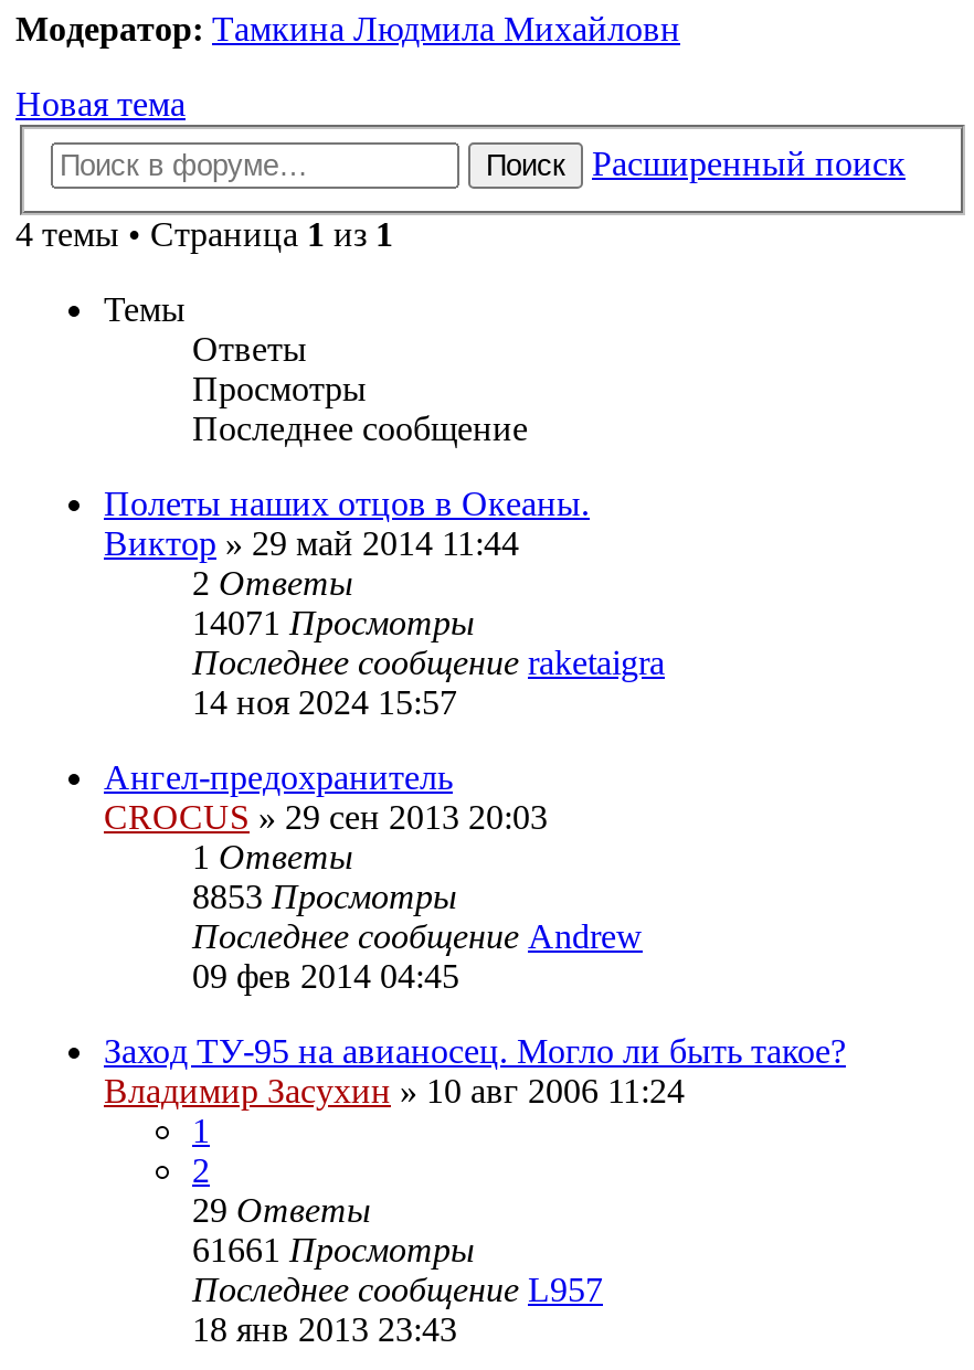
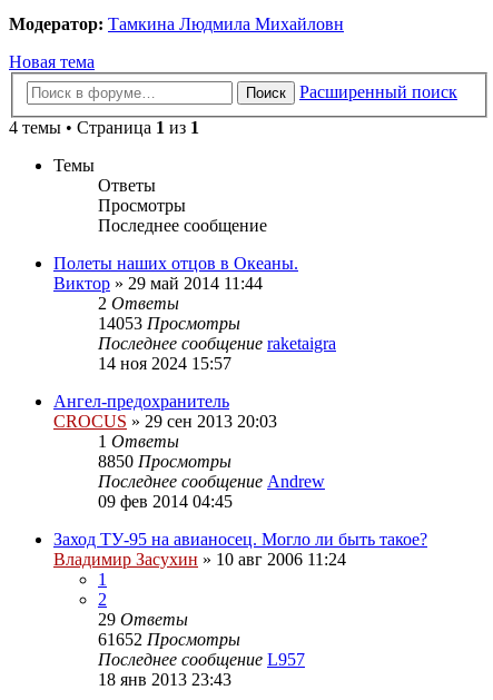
[192,604,475,641] 14071 Просмотры -> [98,314,240,333] 14053 Просмотры
[192,877,457,915] 8853 Просмотры -> [98,452,231,471] 8850 Просмотры
[192,1231,475,1268] 61661 Просмотры -> [98,630,240,649] 61652 Просмотры

